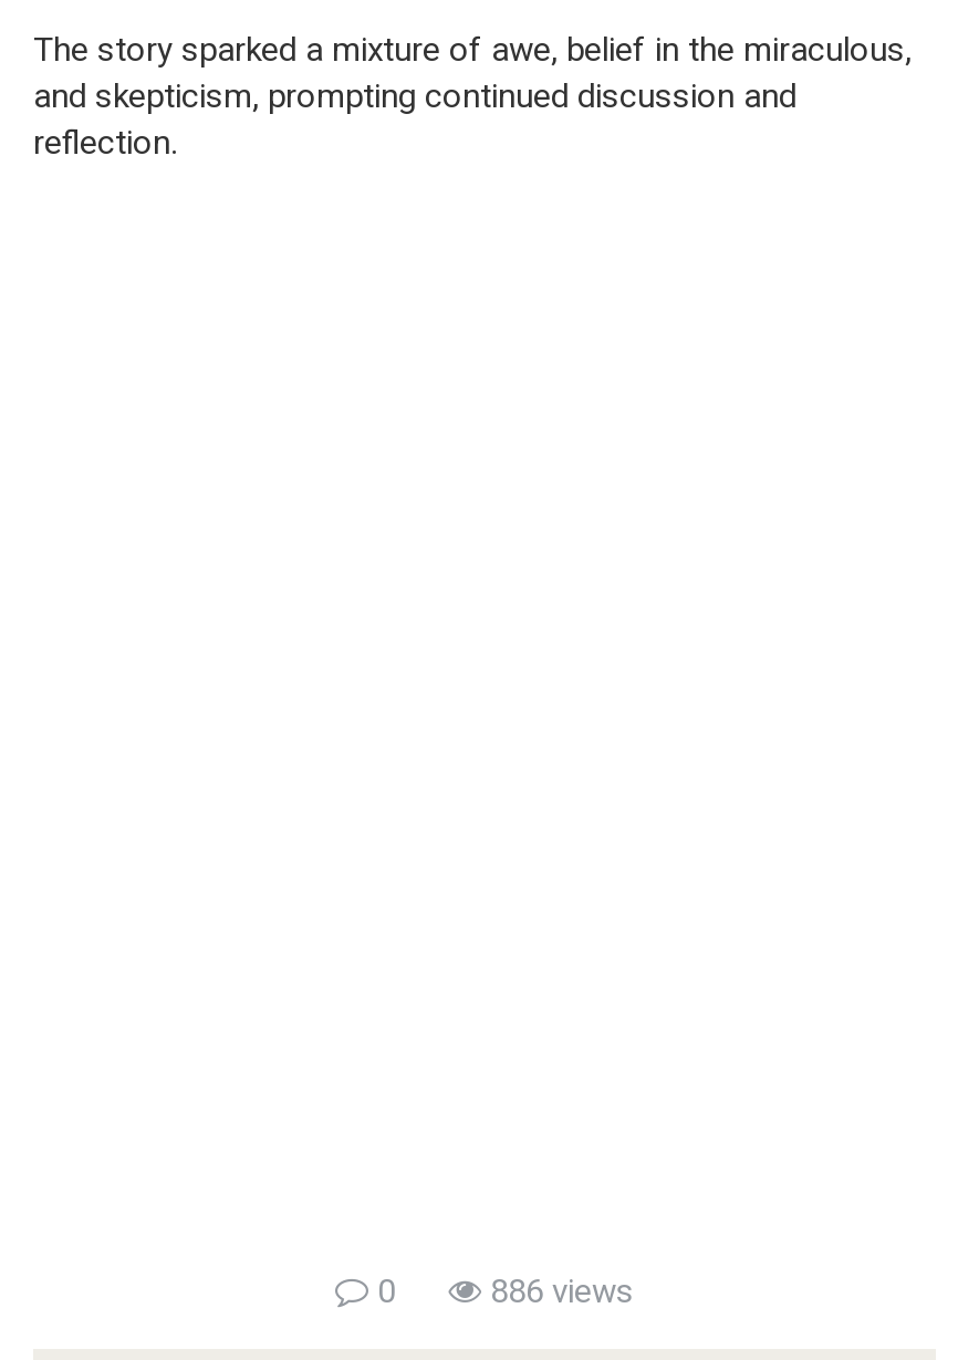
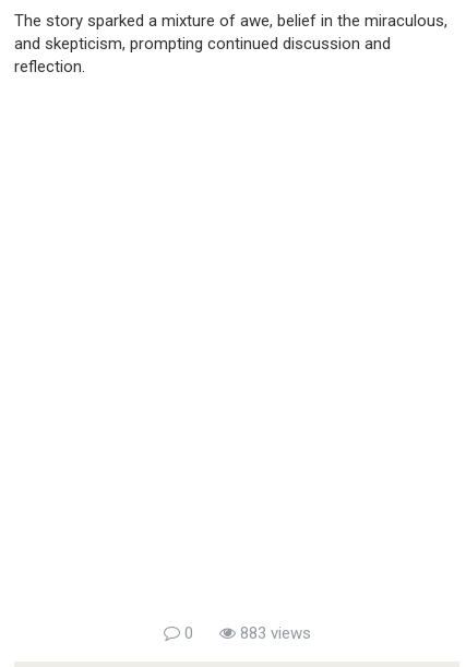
[481,1271,634,1311] 886 views -> [235,623,310,643] 883 views

